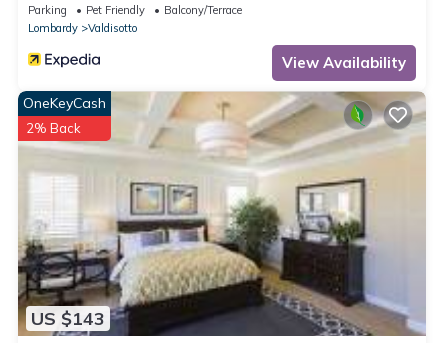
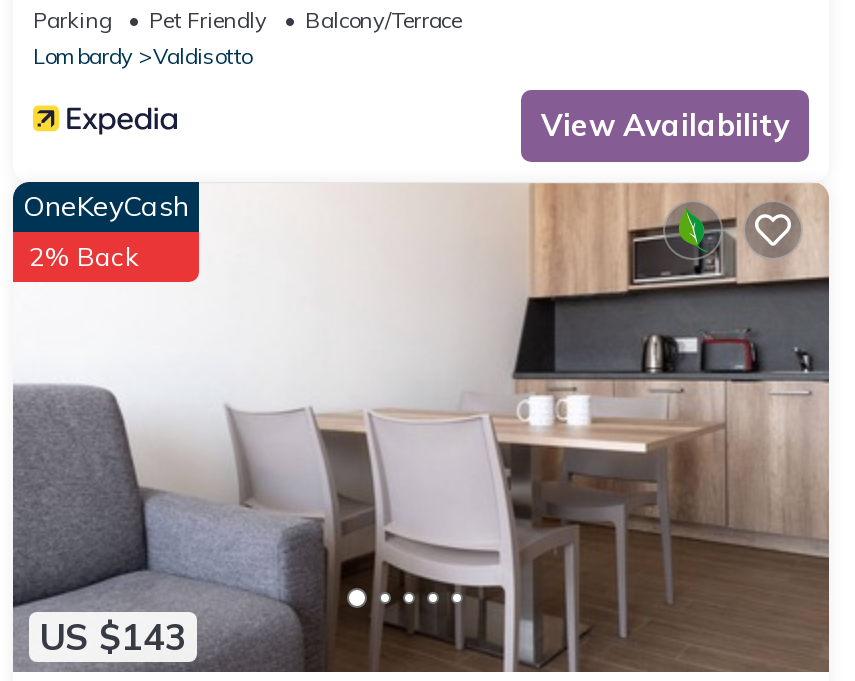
[17,91,426,336] [image] -> [13,184,831,672] [image]

